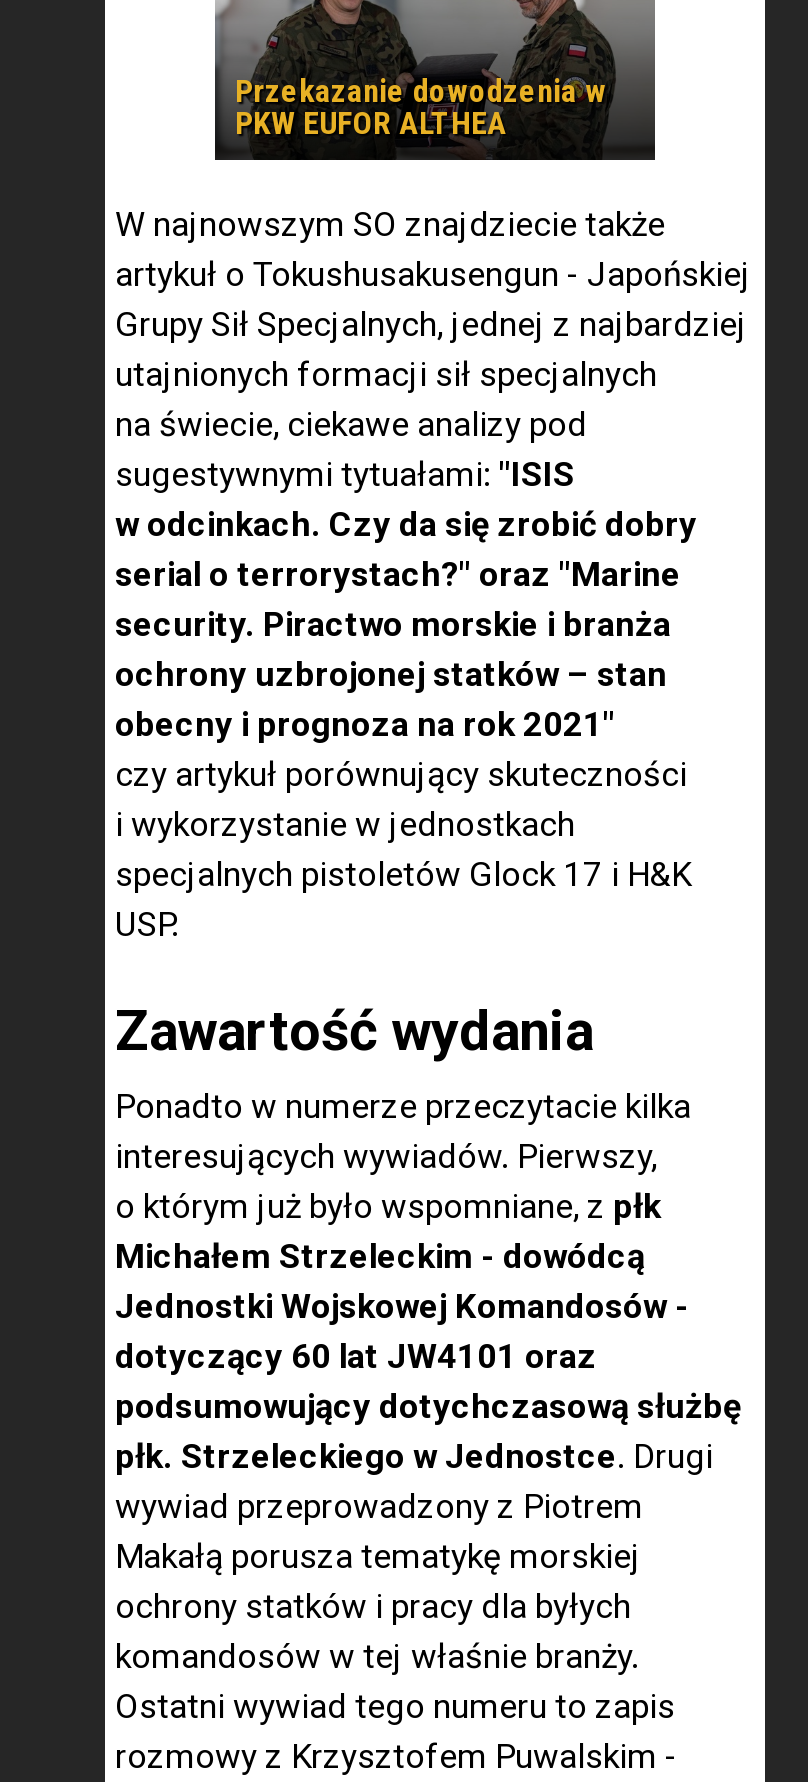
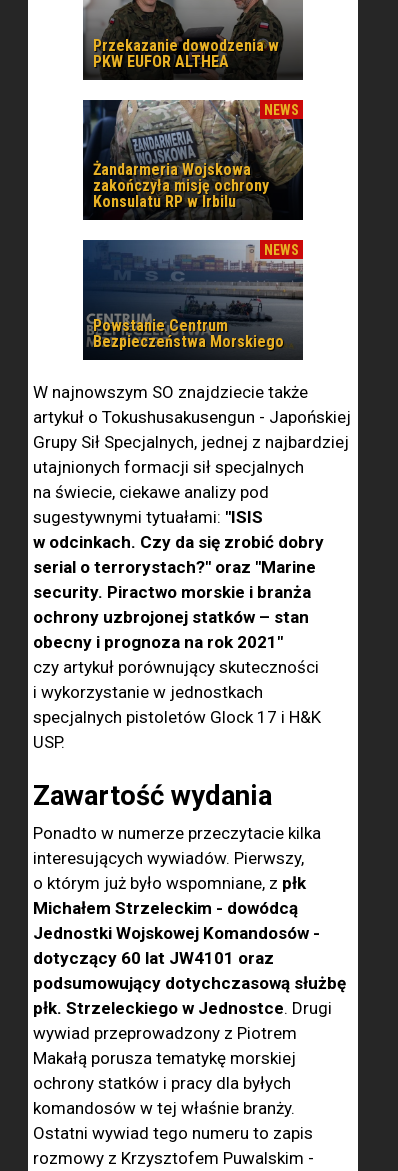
none -> [82,239,304,351] [image] | Powstanie Centrum | Bezpieczeństwa Morskiego
none -> [83,99,303,258] [image] | NEWS | Żandarmeria Wojskowa | zakończyła misję ochrony | Konsulatu RP w Irbilu | NEWS

